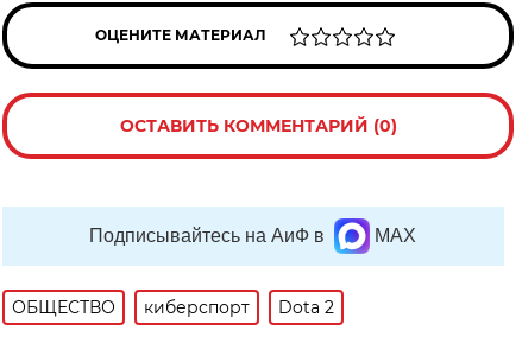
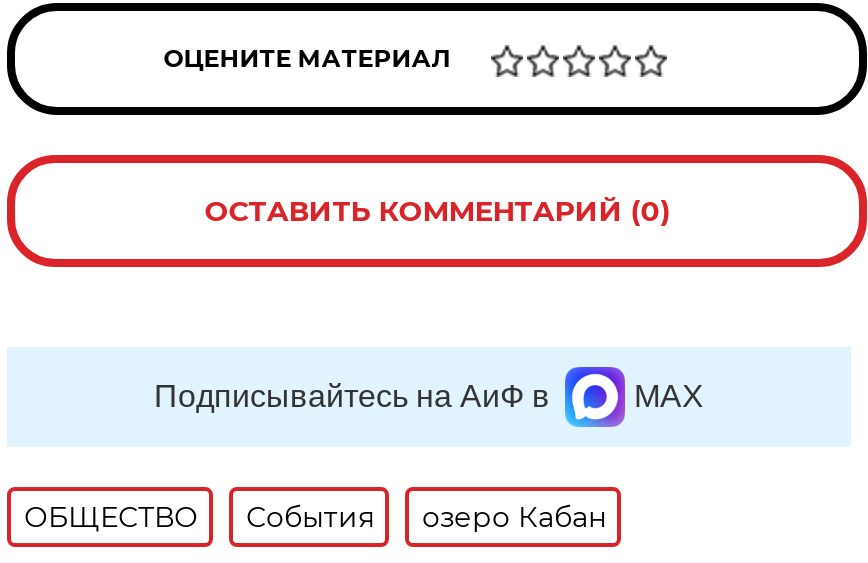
[144,297,335,318] киберспорт | Dota 2 -> [246,499,606,535] События | озеро Кабан

